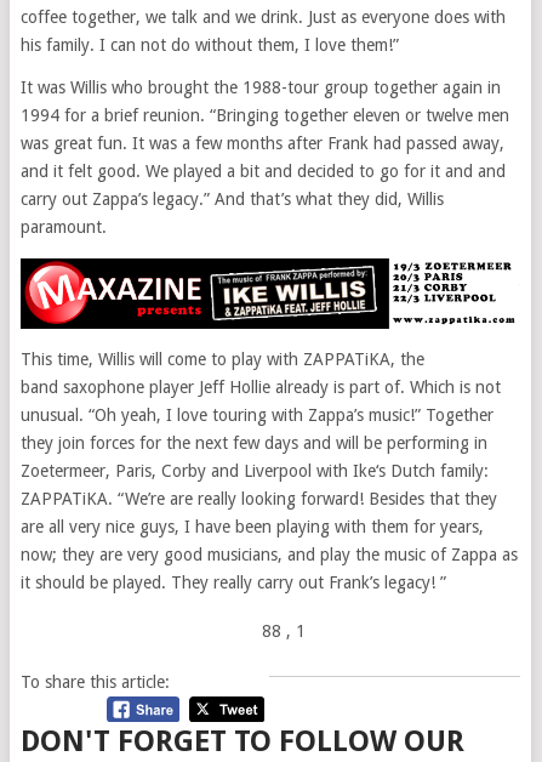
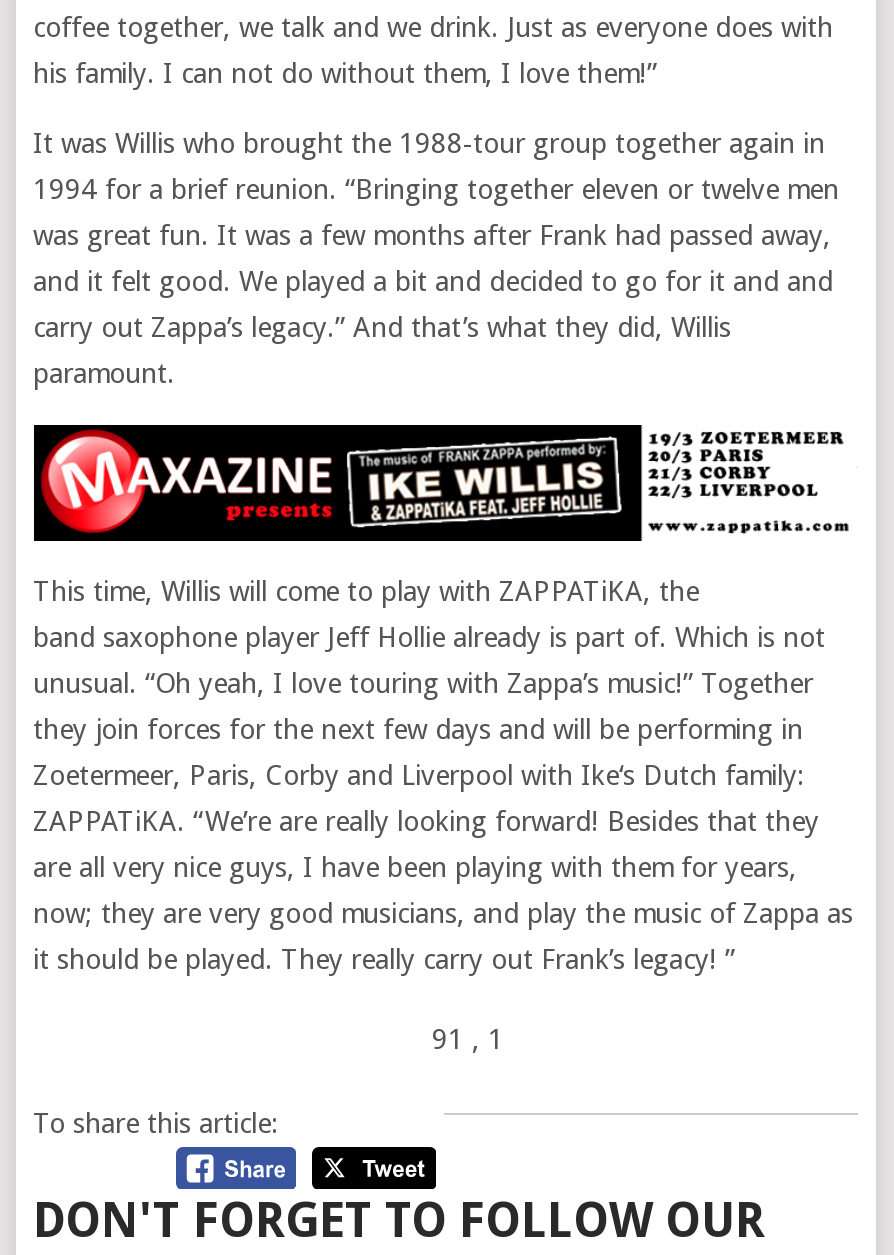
[257,622,306,641] 88, 1 -> [424,1024,504,1056] 91, 1

